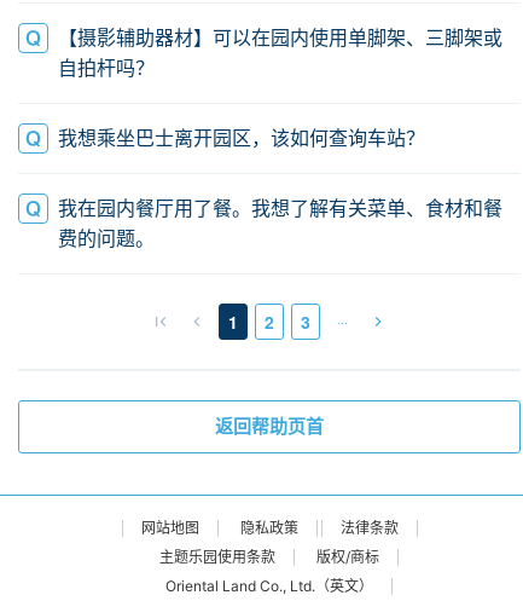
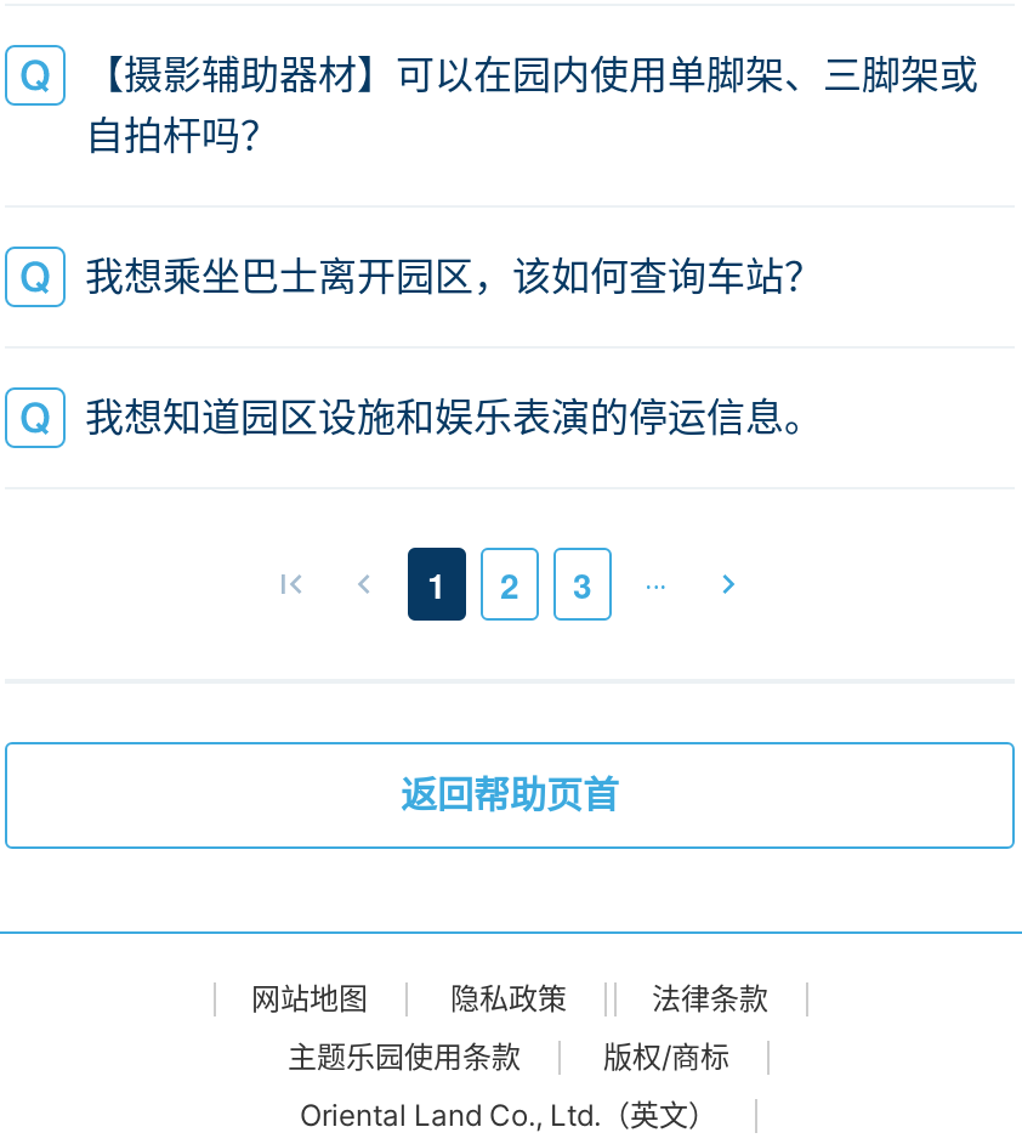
[58,196,502,250] 我在园内餐厅用了餐。我想了解有关菜单、食材和餐 | 费的问题。 -> [85,392,823,441] 我想知道园区设施和娱乐表演的停运信息。

